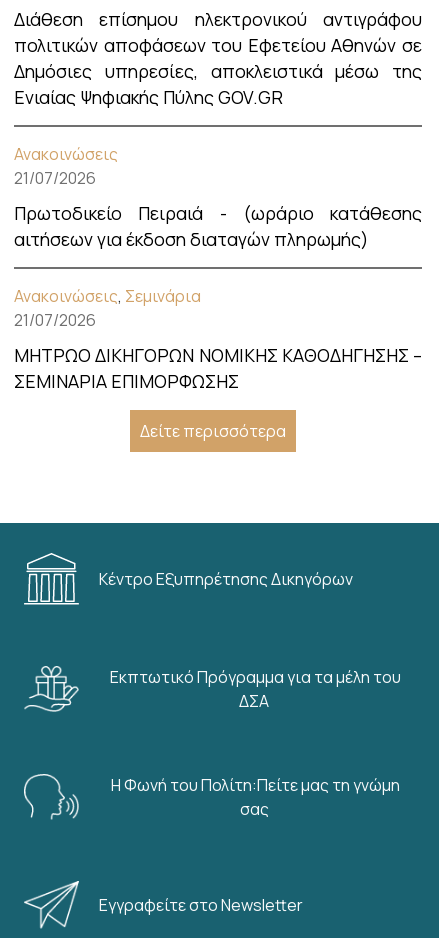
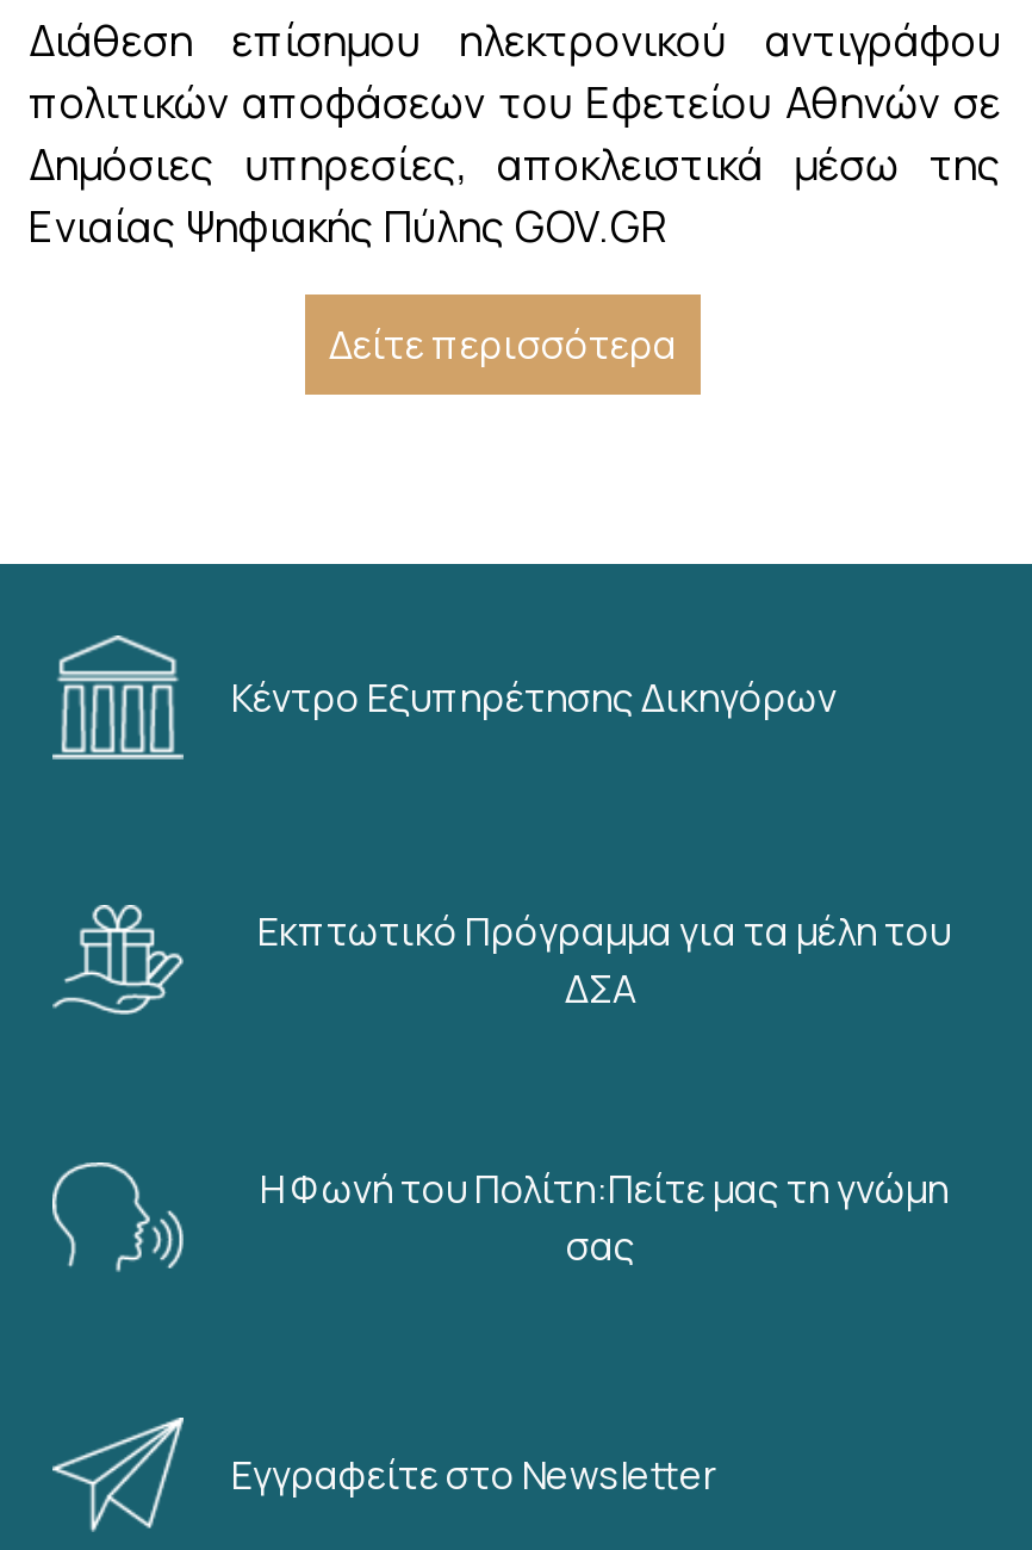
[14,143,422,393] Ανακοινώσεις | 21/07/2026 | Πρωτοδικείο Πειραιά - (ωράριο κατάθεσης | αιτήσεων για έκδοση διαταγών πληρωμής) | Ανακοινώσεις, Σεμινάρια | 21/07/2026 | ΜΗΤΡΩΟ ΔΙΚΗΓΟΡΩΝ ΝΟΜΙΚΗΣ ΚΑΘΟΔΗΓΗΣΗΣ – | ΣΕΜΙΝΑΡΙΑ ΕΠΙΜΟΡΦΩΣΗΣ -> none

